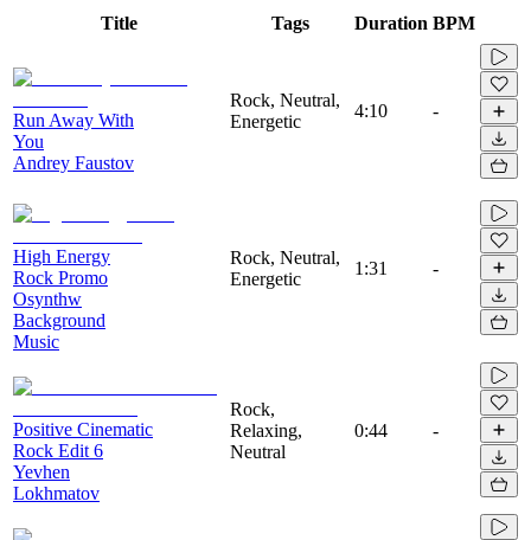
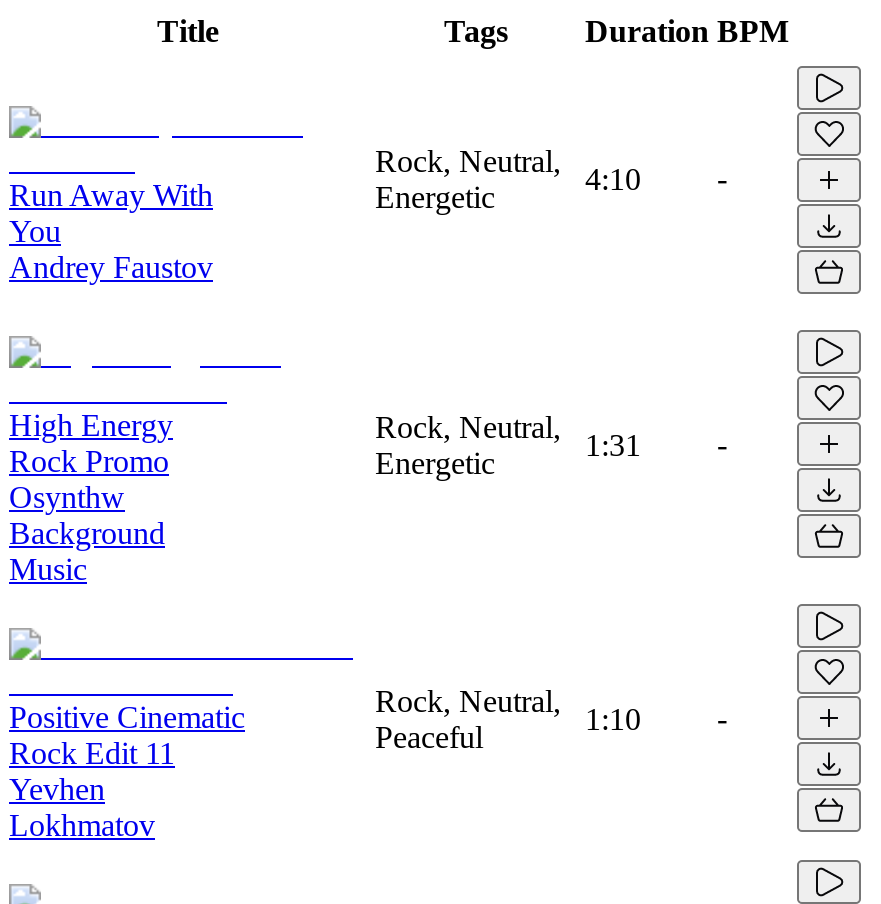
[230,399,302,461] Rock, | Relaxing, | Neutral -> [375,683,561,753] Rock, Neutral, | Peaceful
[354,420,388,440] 0:44 -> [585,701,641,735] 1:10
[13,440,103,460] Rock Edit 6 -> [9,735,175,769] Rock Edit 11

